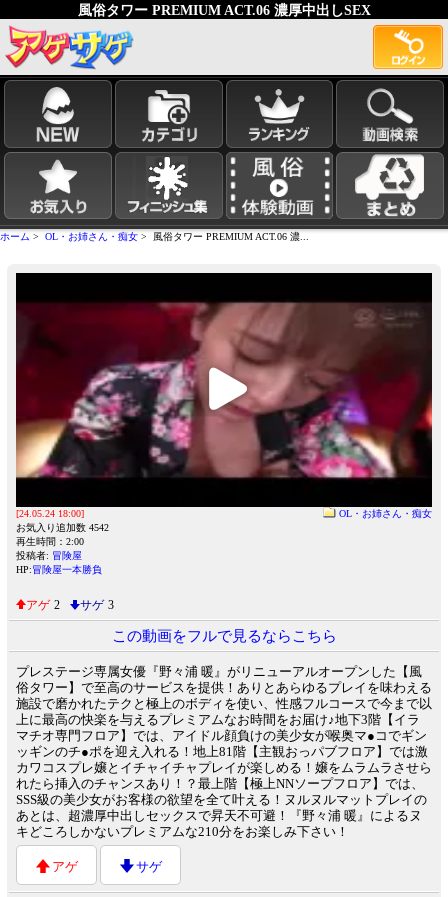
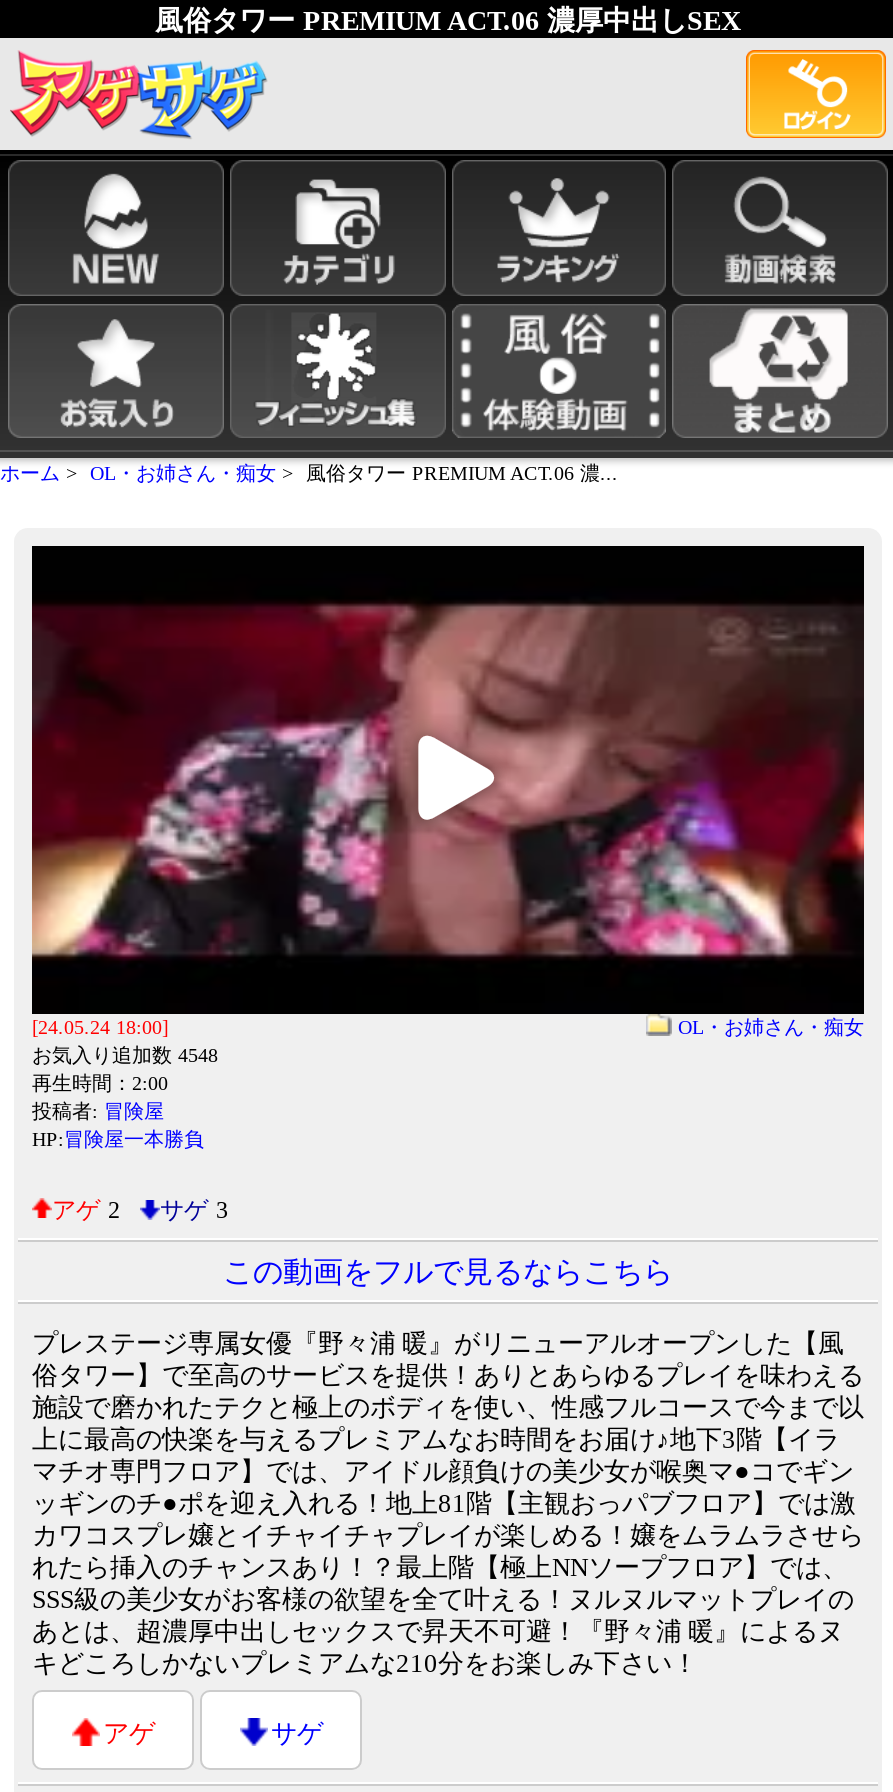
[16,521,109,532] お気入り追加数 4542 -> [32,1043,218,1065] お気入り追加数 4548

